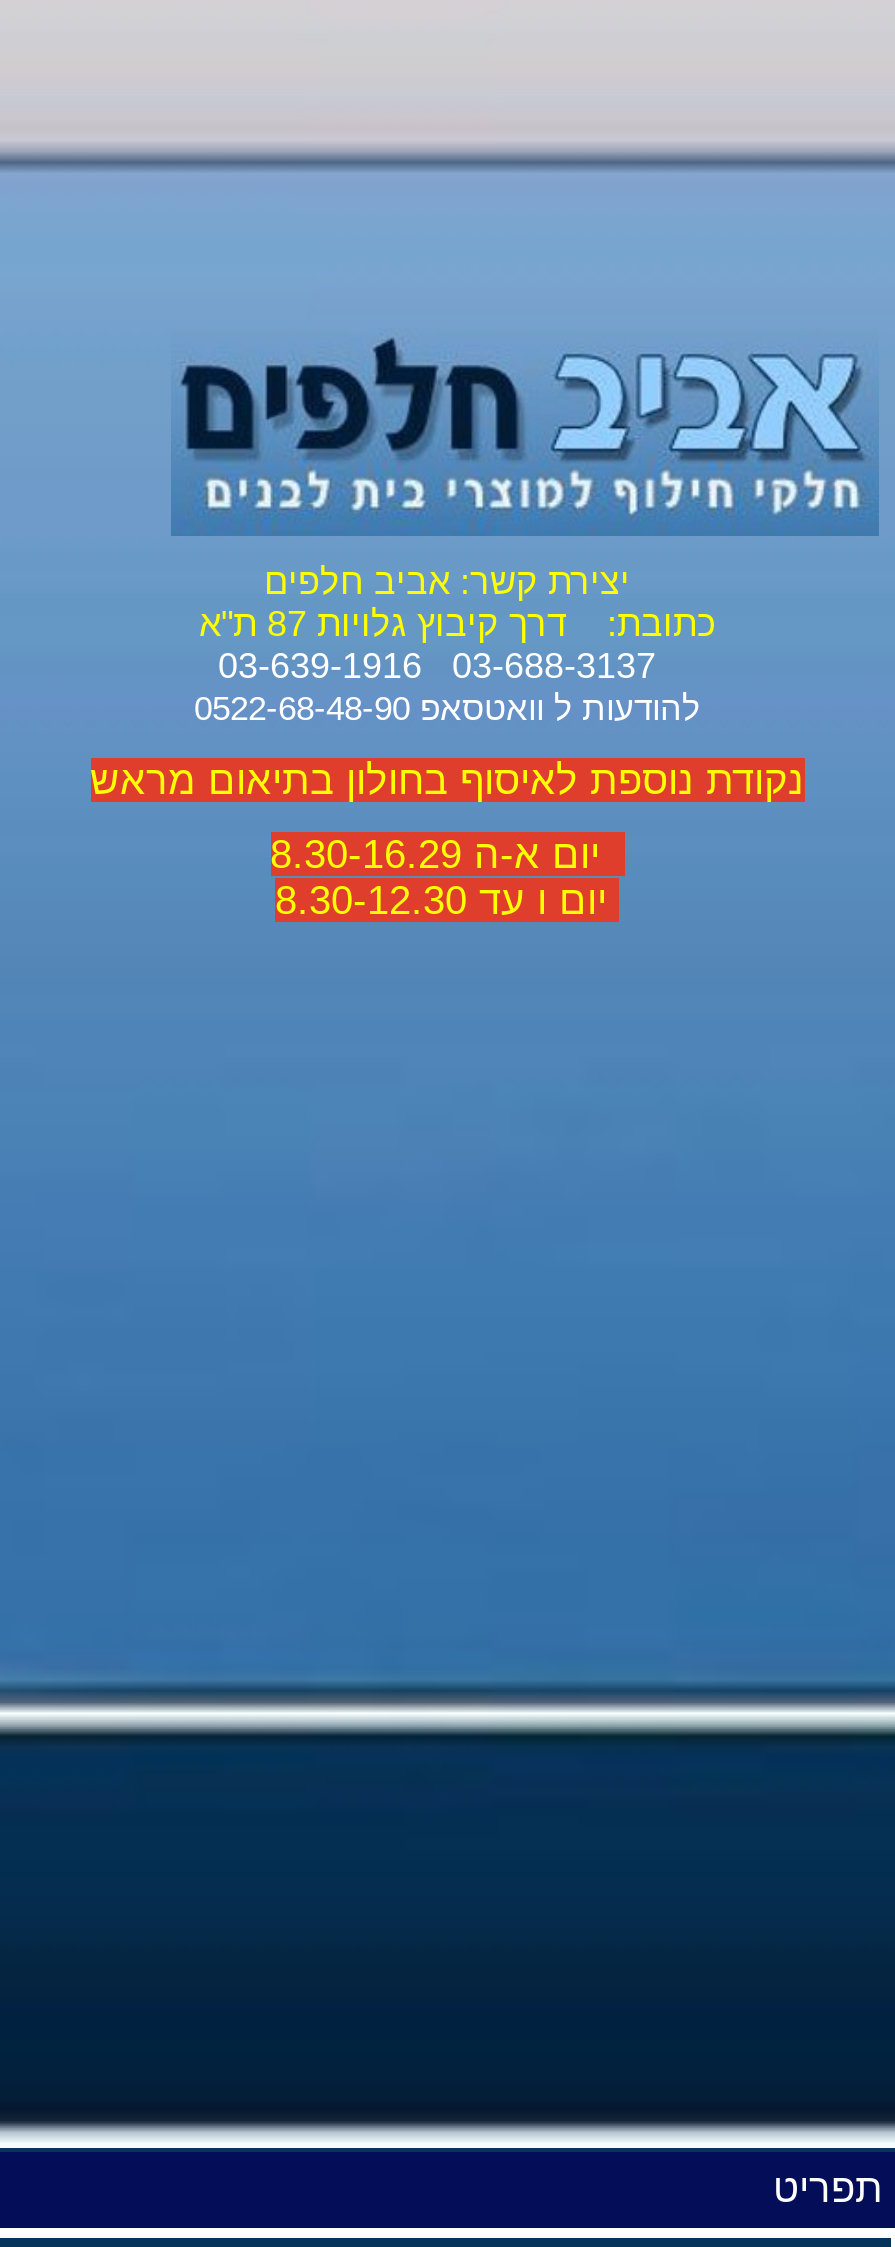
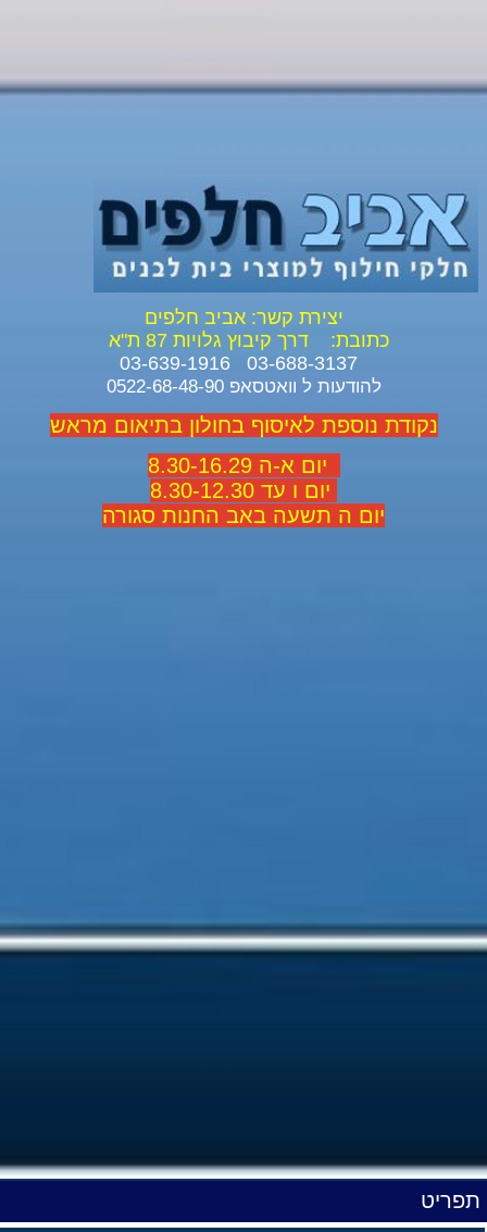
none -> [107,503,389,527] יום ה תשעה באב החנות סגורה

